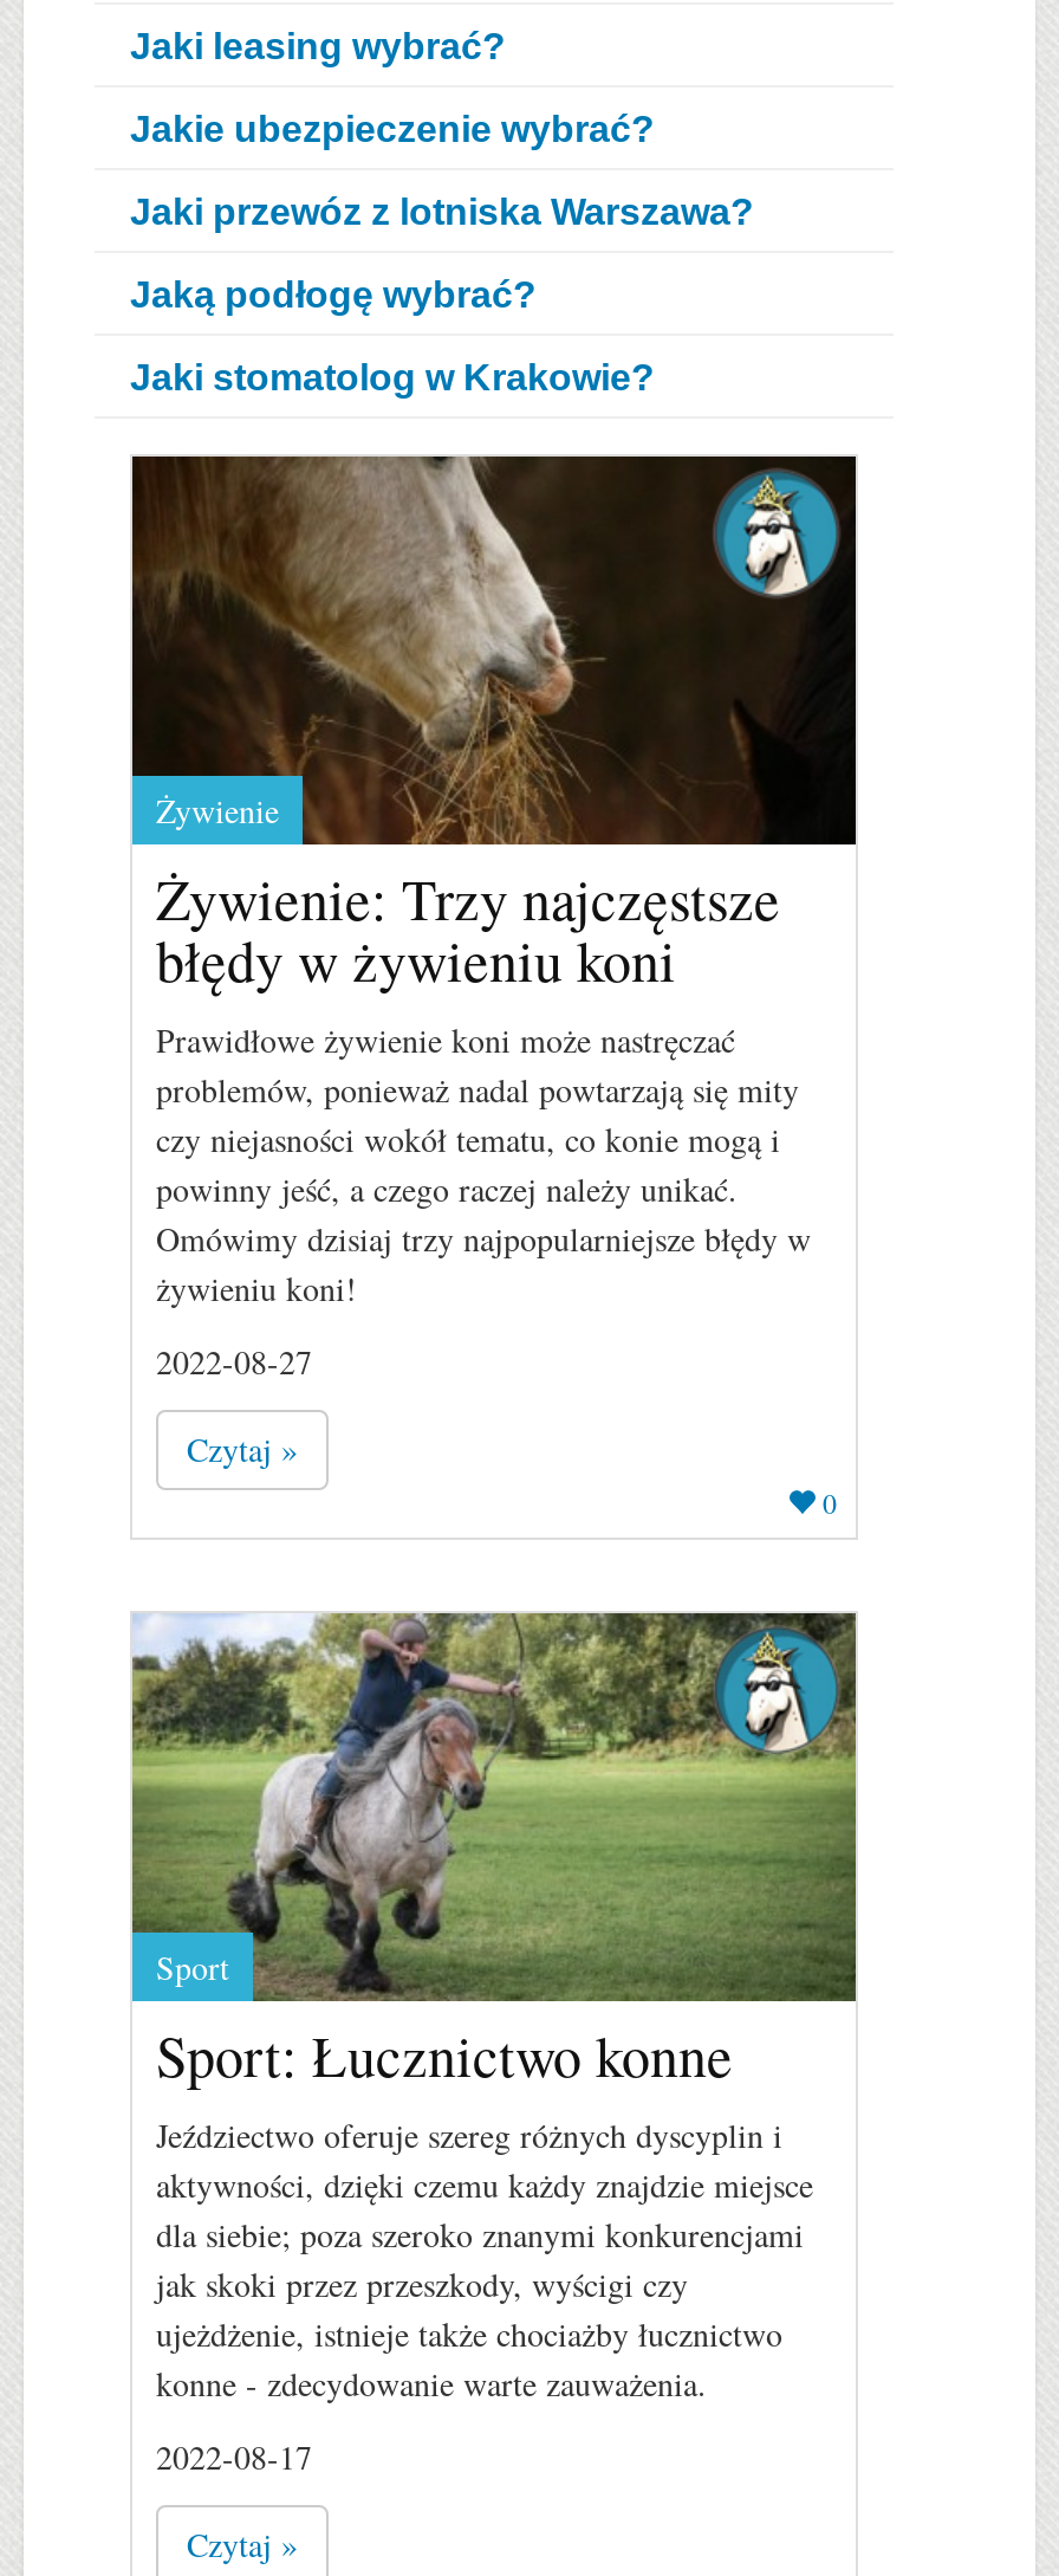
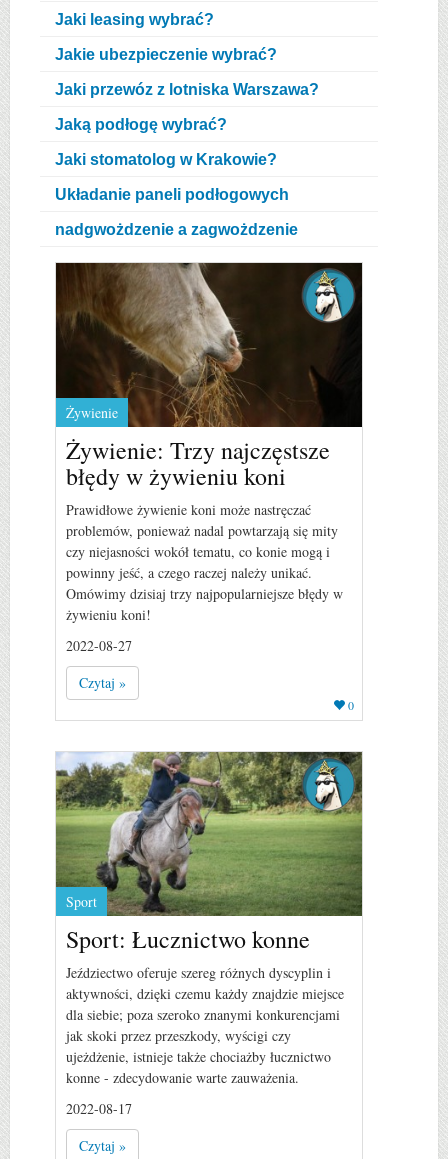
none -> [55,186,298,238] Układanie paneli podłogowych | nadgwożdzenie a zagwożdzenie

